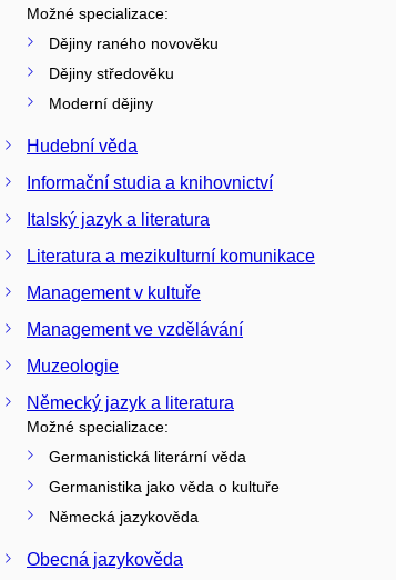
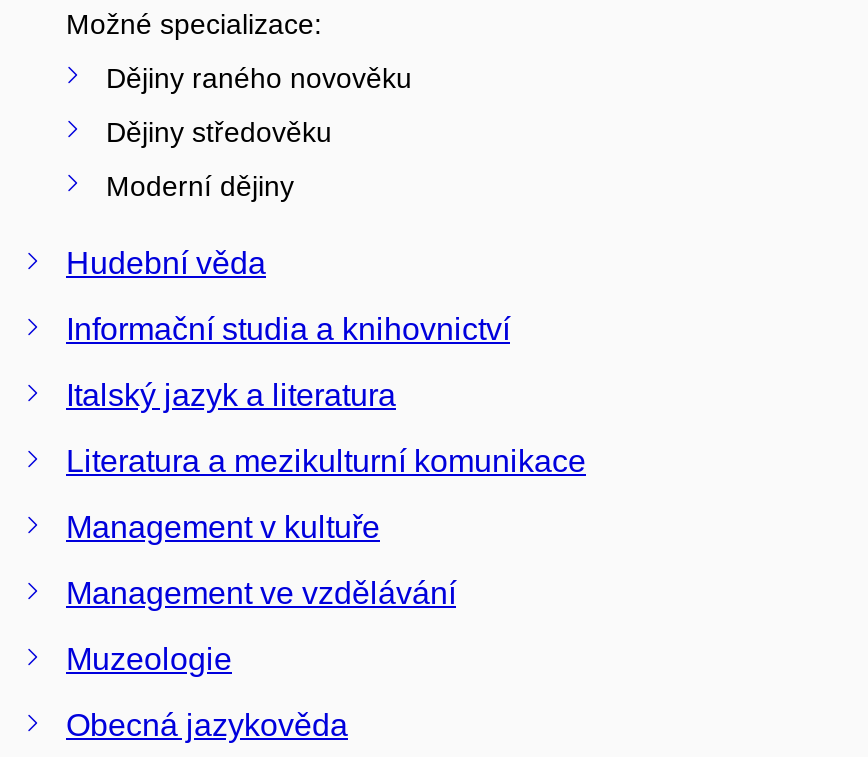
[27,393,280,525] Německý jazyk a literatura | Možné specializace: | Germanistická literární věda | Germanistika jako věda o kultuře | Německá jazykověda -> none

